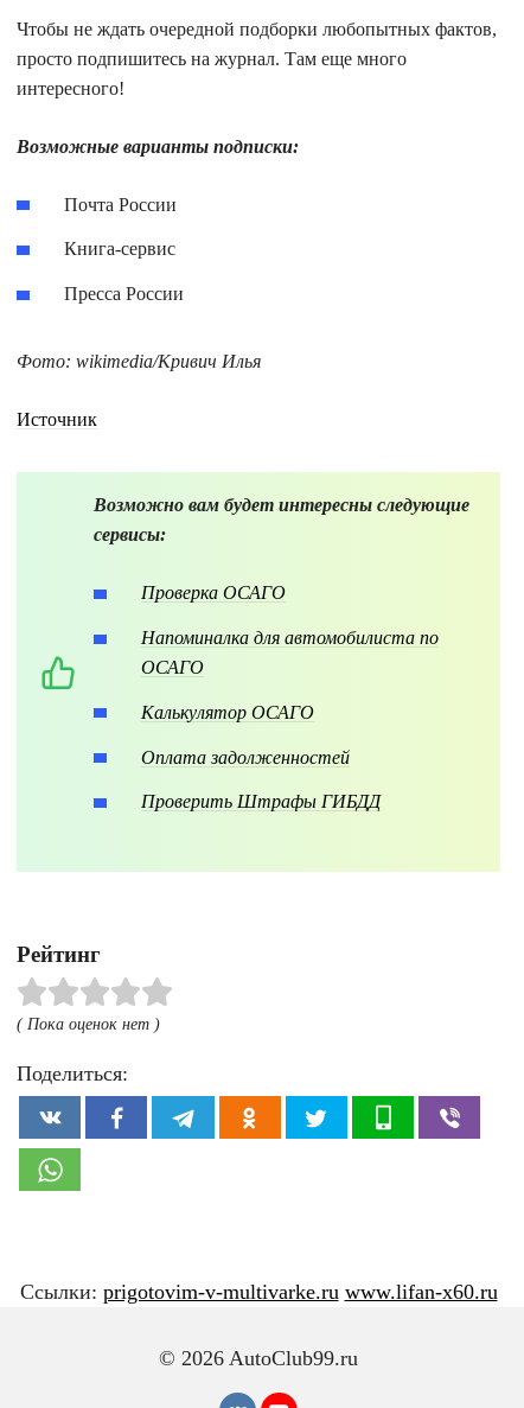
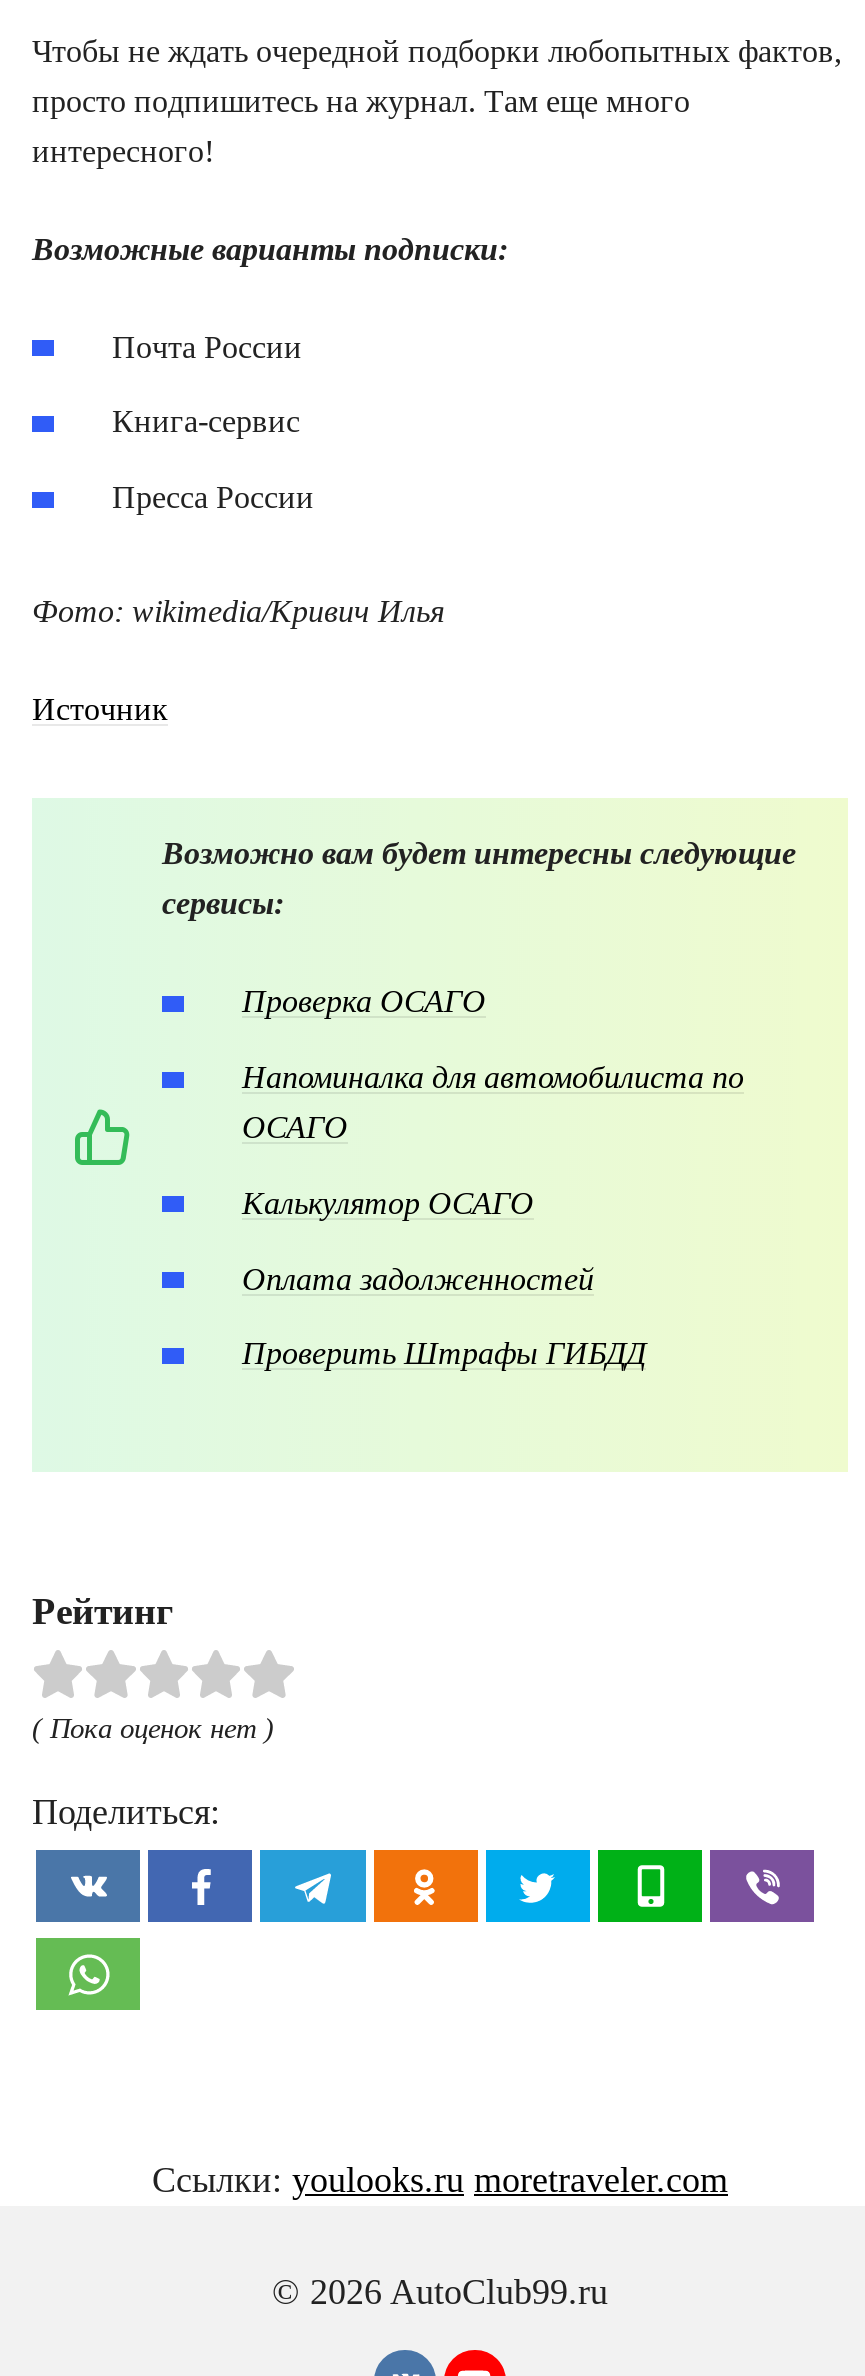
[20,1279,497,1303] Ссылки: prigotovim-v-multivarke.ru www.lifan-x60.ru -> [152,2159,728,2199] Ссылки: youlooks.ru moretraveler.com

